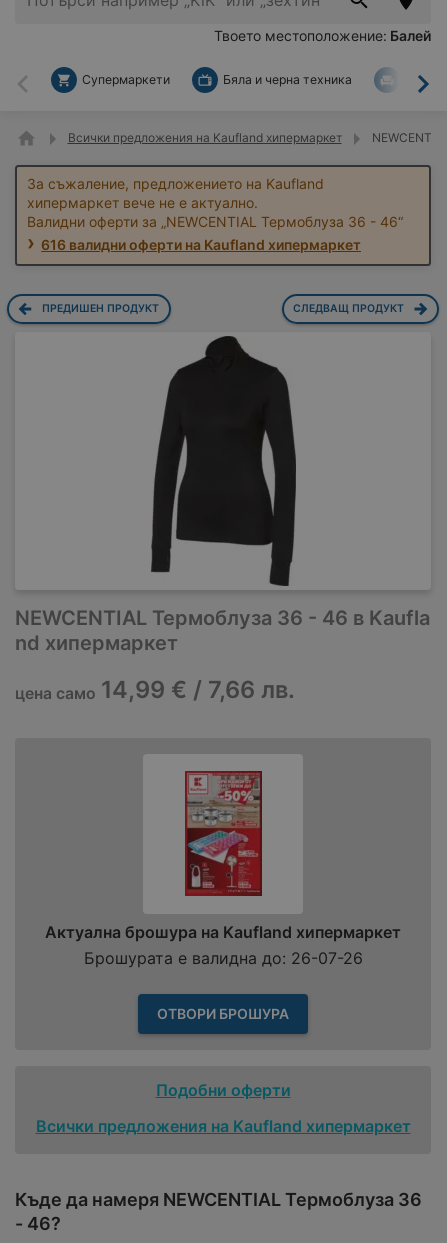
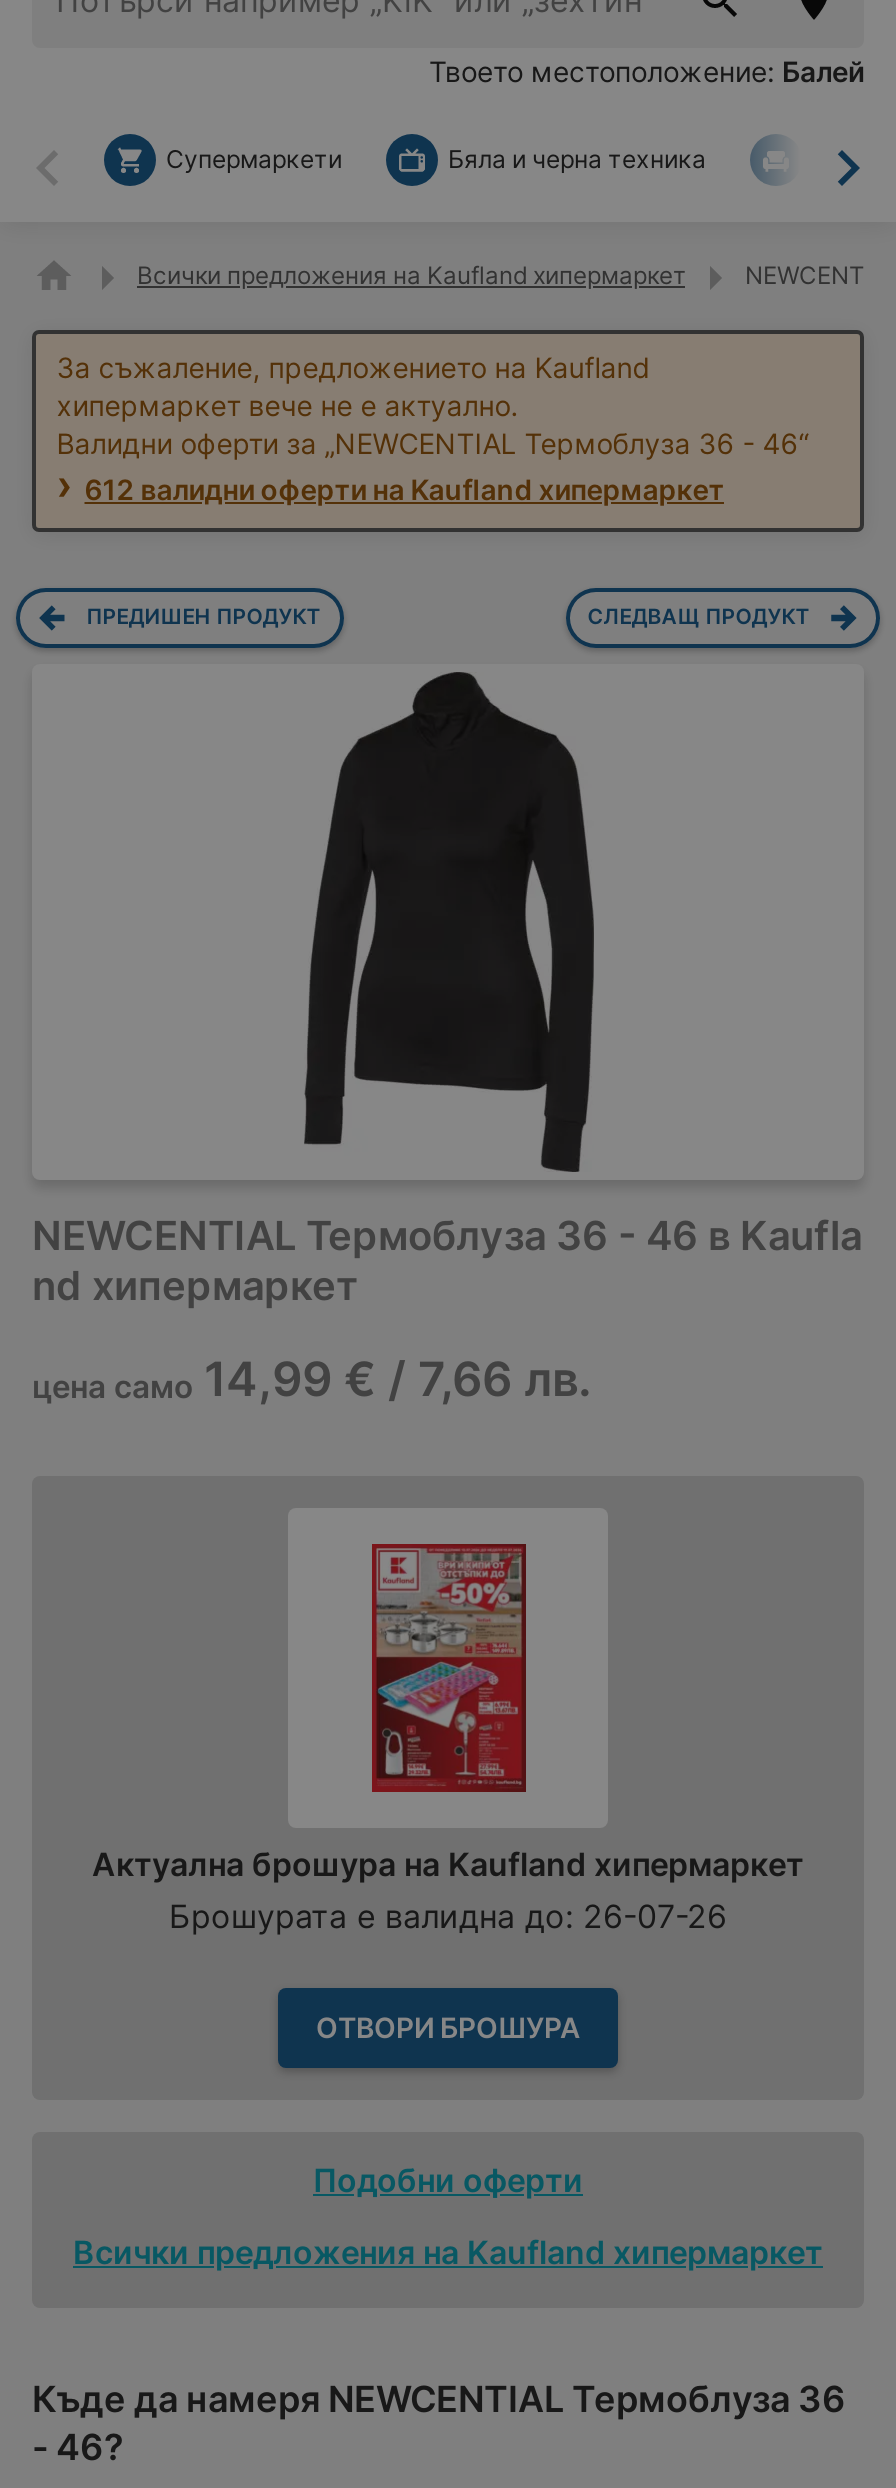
[41,235,361,252] 616 валидни оферти на Kaufland хипермаркет -> [84,471,724,505] 612 валидни оферти на Kaufland хипермаркет

